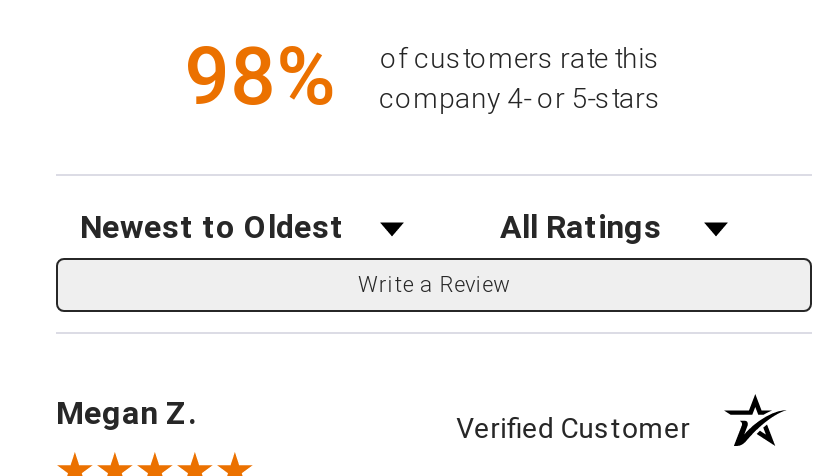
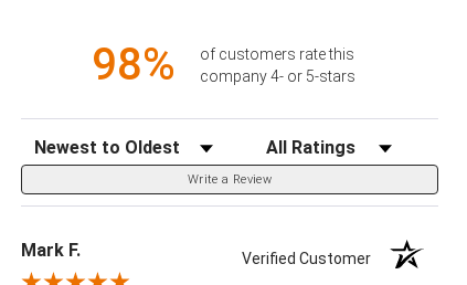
[56,395,196,433] Megan Z. -> [21,240,81,261] Mark F.

